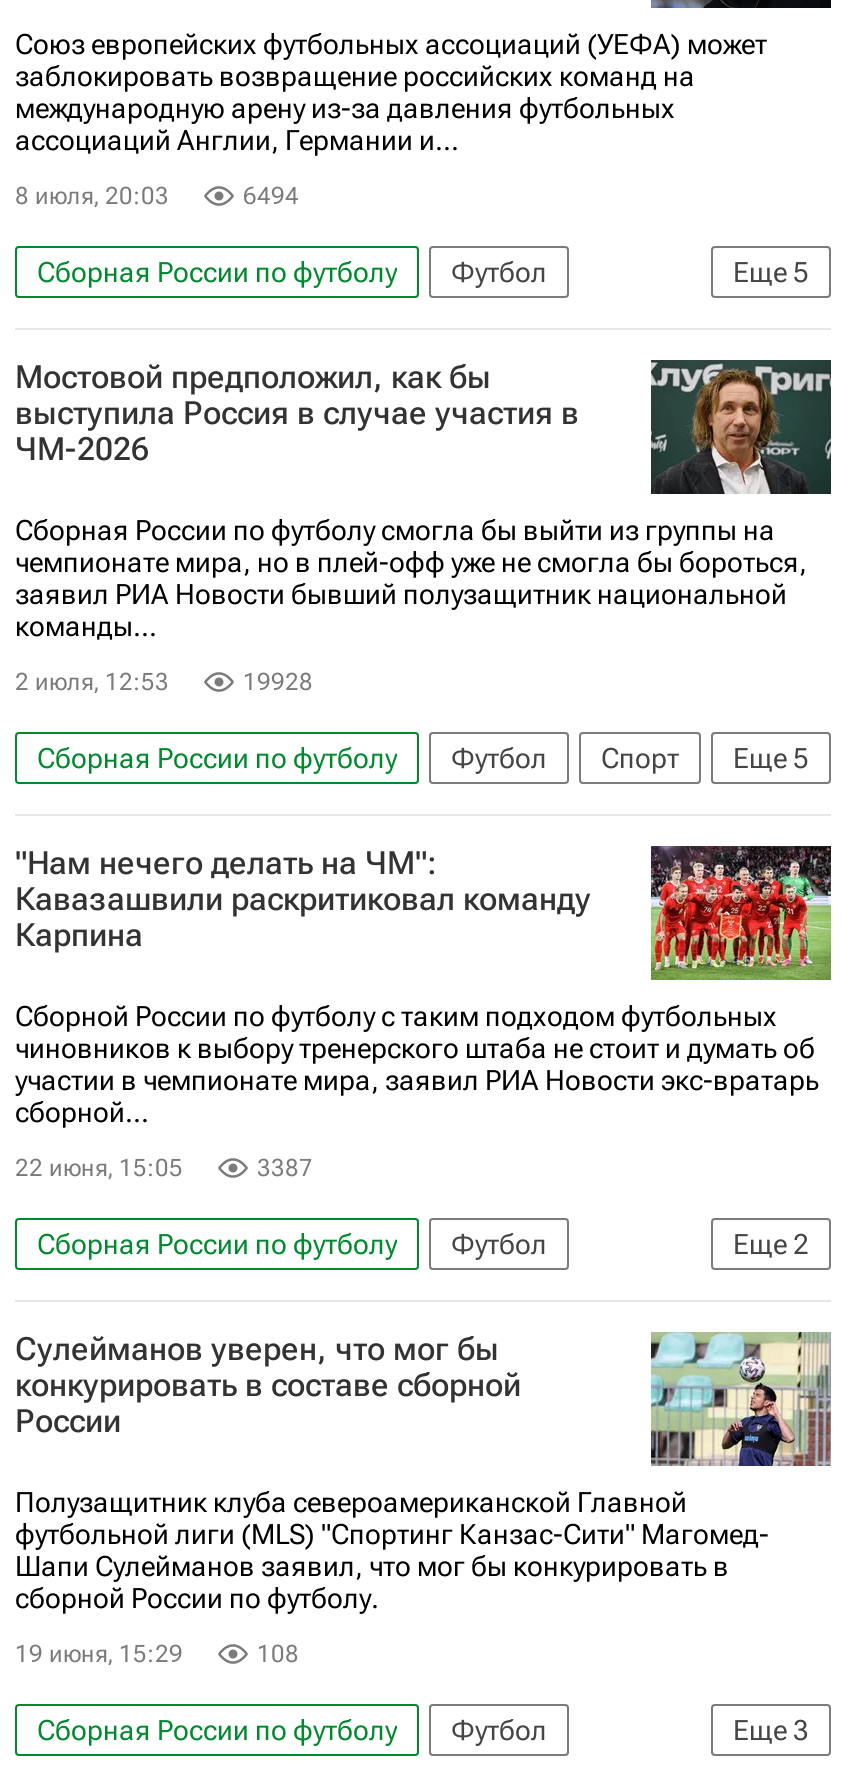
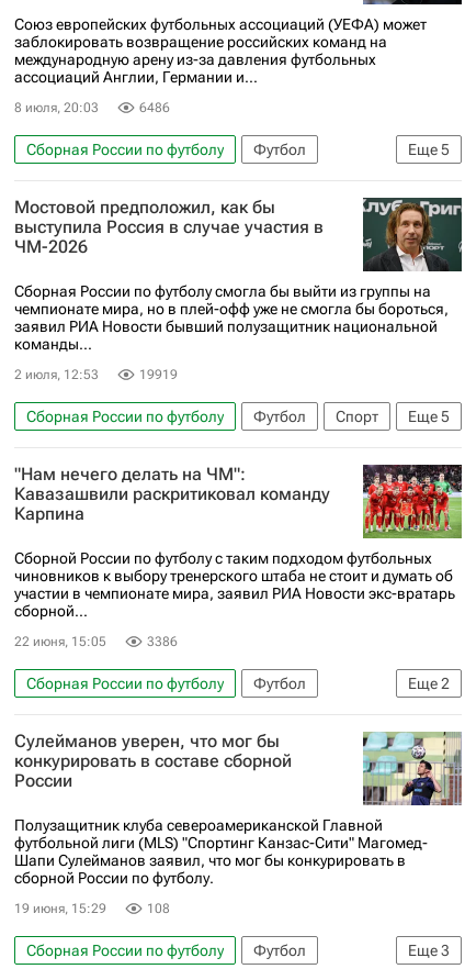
[243,182,299,210] 6494 -> [139,100,170,115] 6486
[243,668,313,696] 19928 -> [139,367,178,382] 19919
[257,1154,313,1182] 3387 -> [147,634,178,649] 3386

